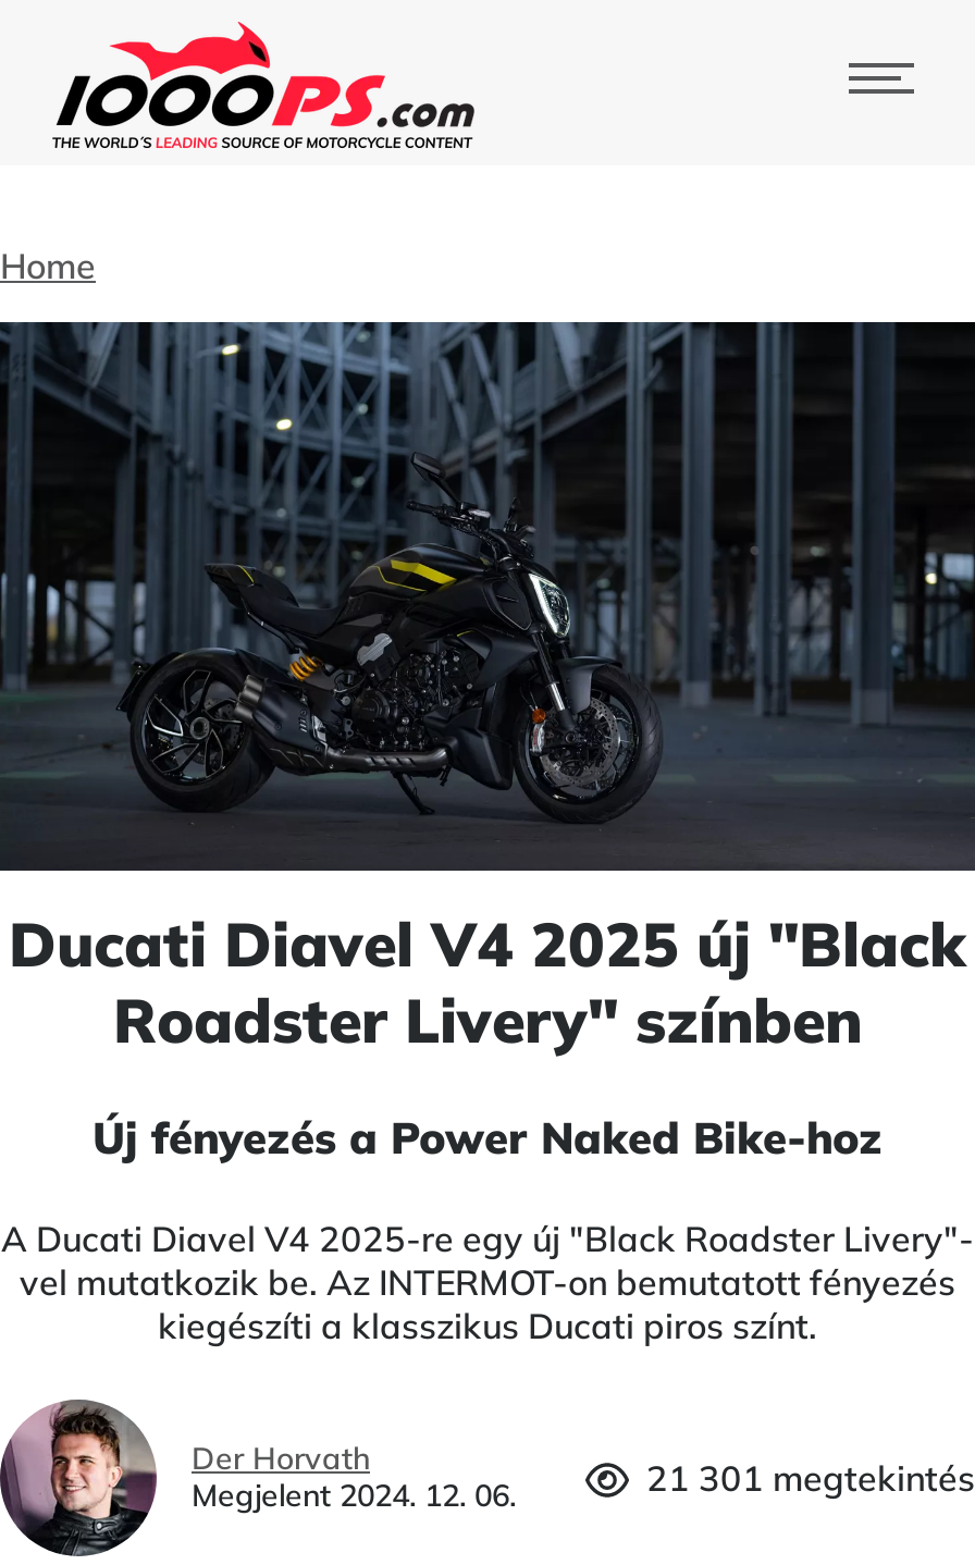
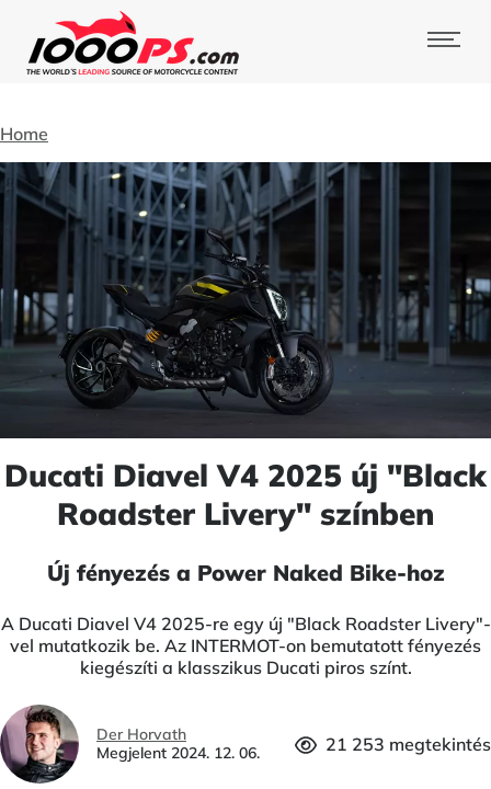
[646,1456,975,1500] 21 301 megtekintés -> [326,733,491,755] 21 253 megtekintés

